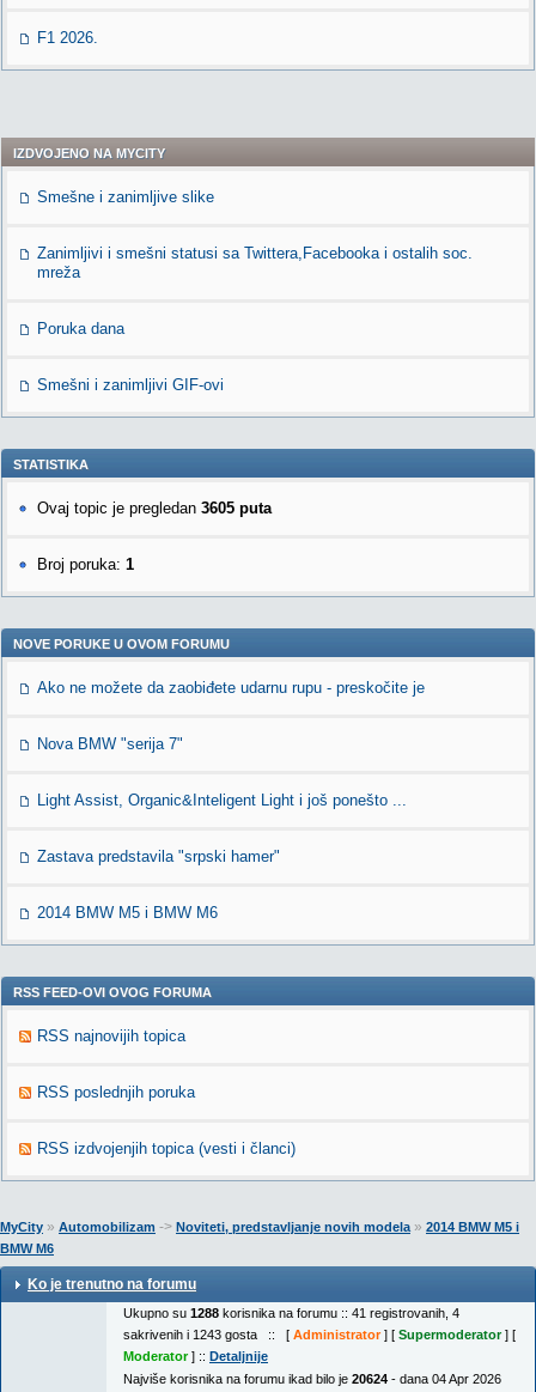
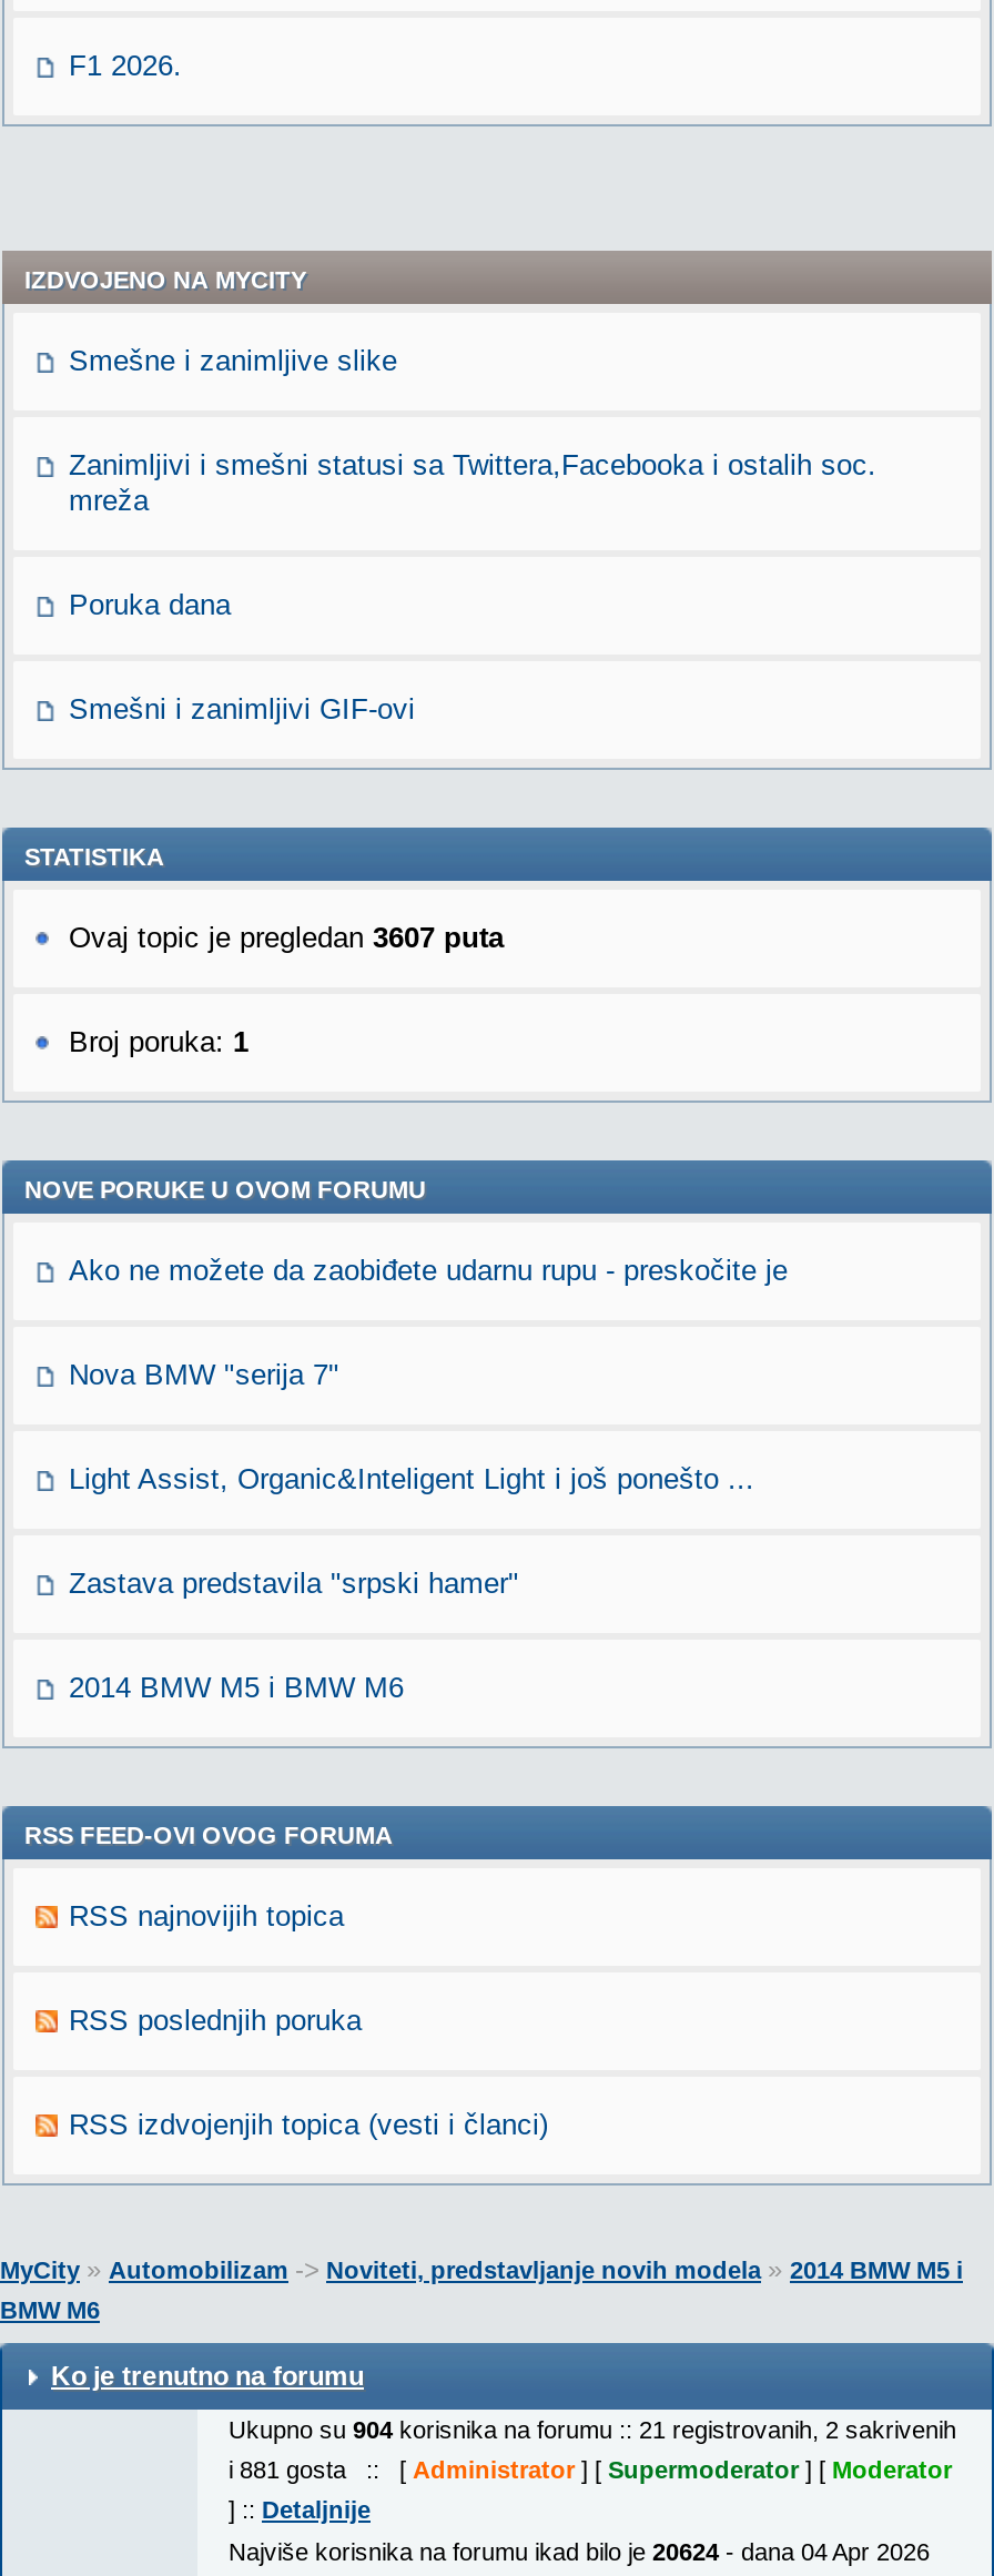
[37,499,272,517] Ovaj topic je pregledan 3605 puta -> [69,921,504,954] Ovaj topic je pregledan 3607 puta
[123,1306,459,1320] Ukupno su 1288 korisnika na forumu :: 41 registrovanih, 4 -> [229,2416,956,2443] Ukupno su 904 korisnika na forumu :: 21 registrovanih, 2 sakrivenih
[123,1327,516,1342] sakrivenih i 1243 gosta :: [Administrator] [Supermoderator] [ -> [229,2456,952,2483] i 881 gosta :: [Administrator] [Supermoderator] [Moderator
[123,1349,268,1363] Moderator] :: Detaljnije -> [229,2496,371,2523] ] :: Detaljnije

